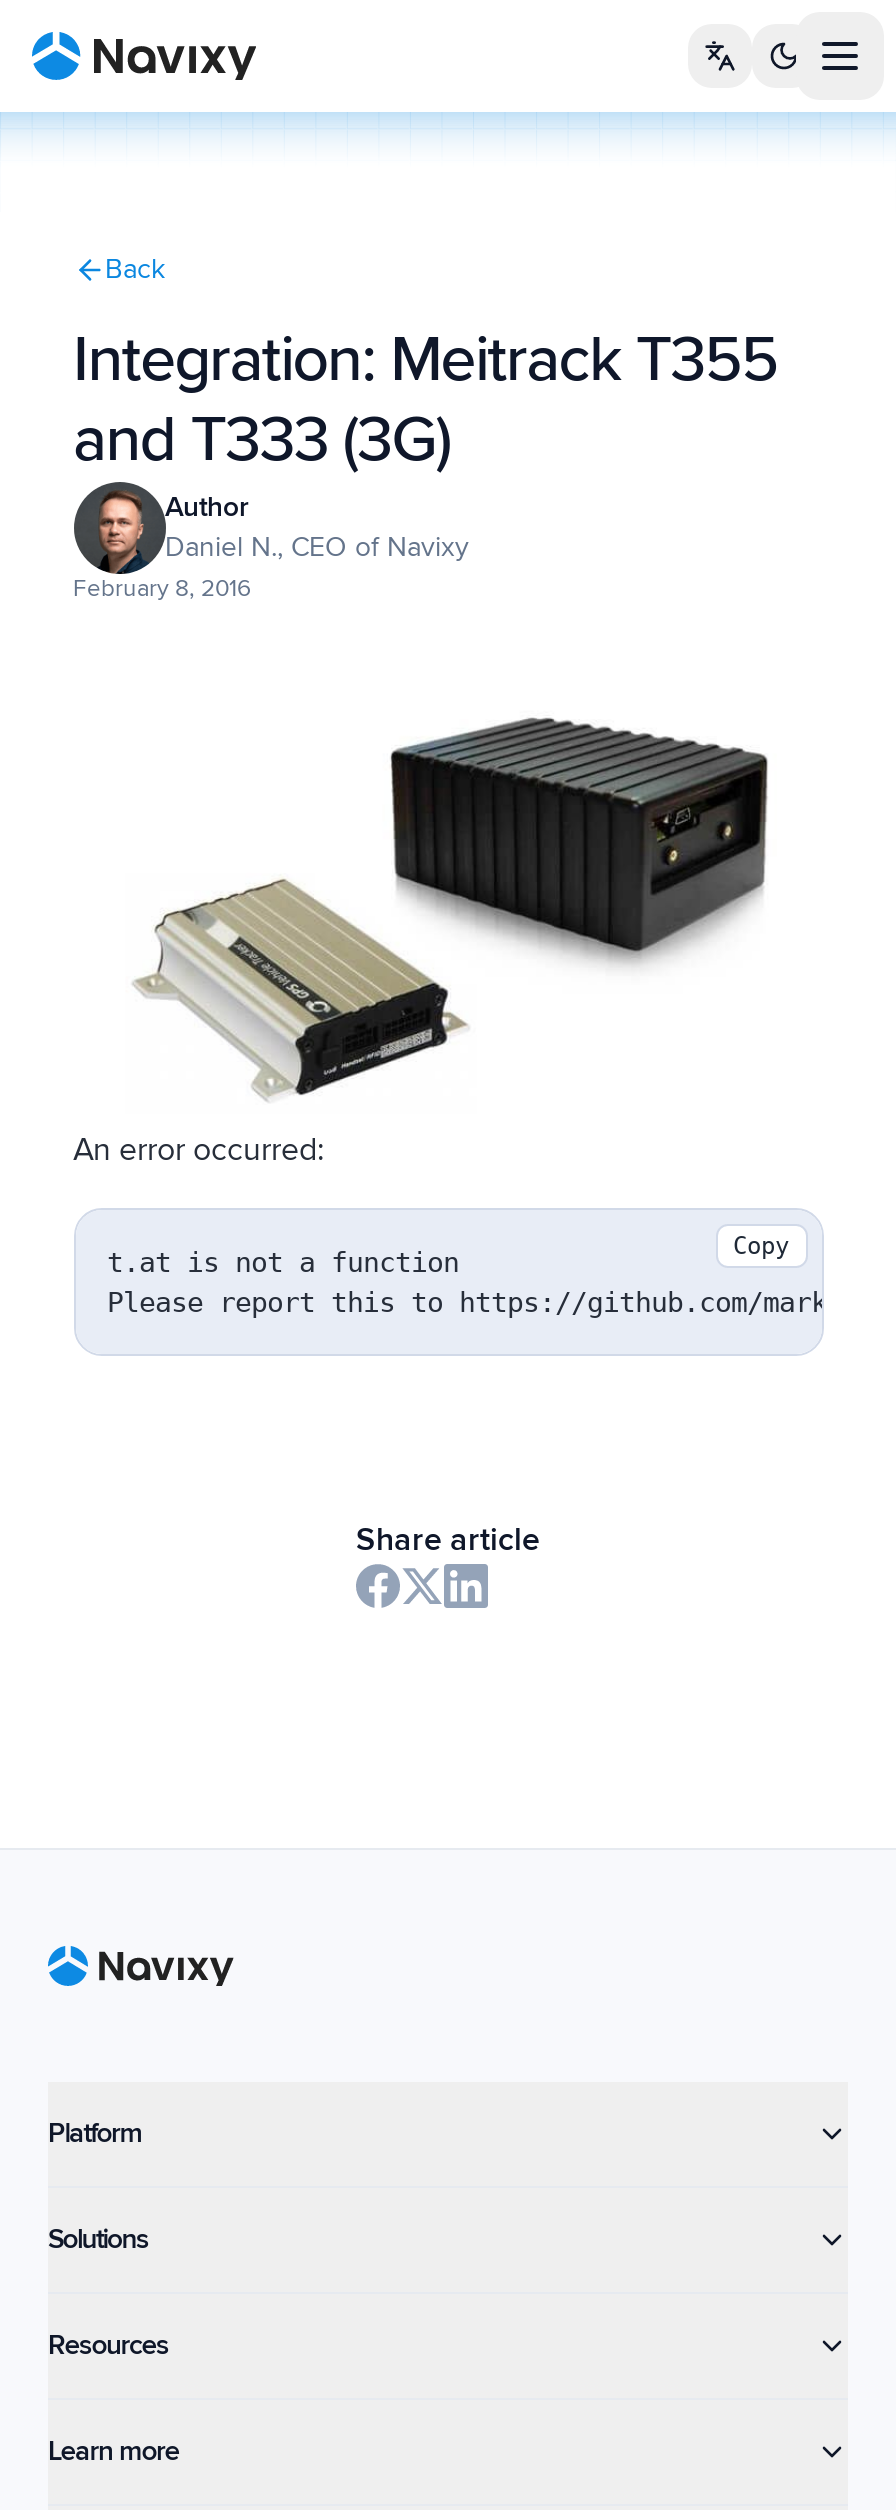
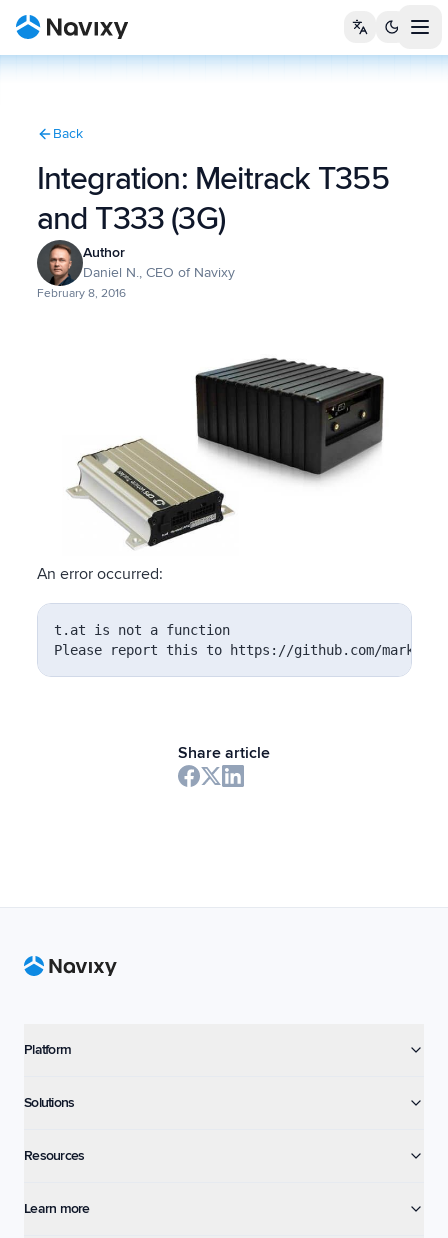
[733,1232,789,1260] Copy -> none

